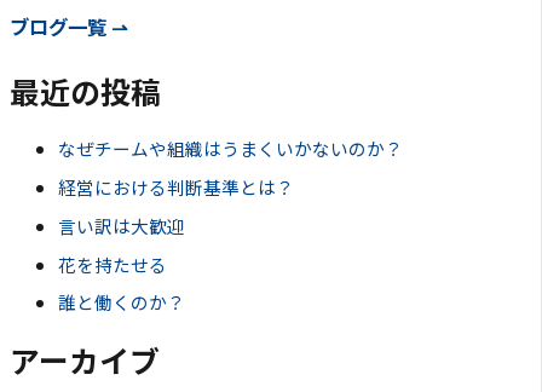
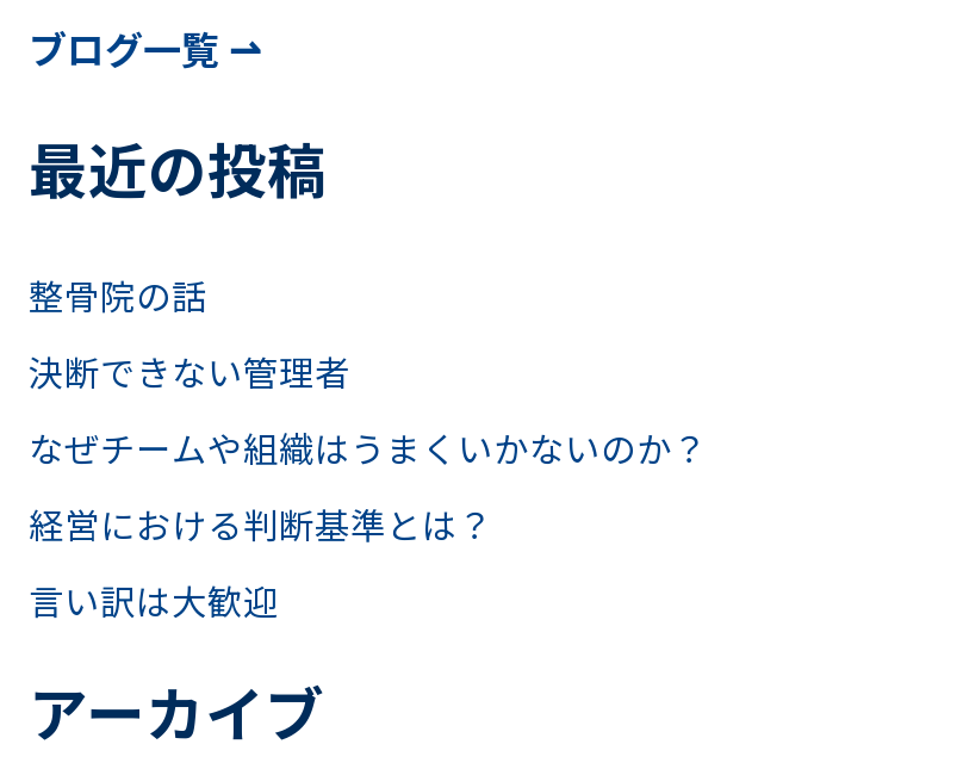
none -> [29,270,350,396] 整骨院の話 | 決断できない管理者
moved [58,135,403,238] -> [29,422,708,625]: なぜチームや組織はうまくいかないのか？ | 経営における判断基準とは？ | 言い訳は大歓迎
[58,251,185,315] 花を持たせる | 誰と働くのか？ -> none

